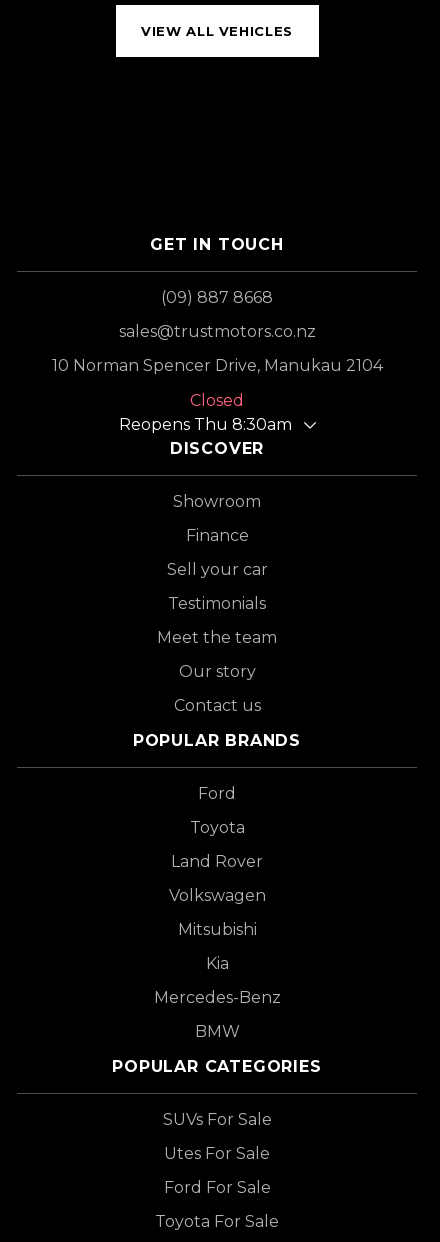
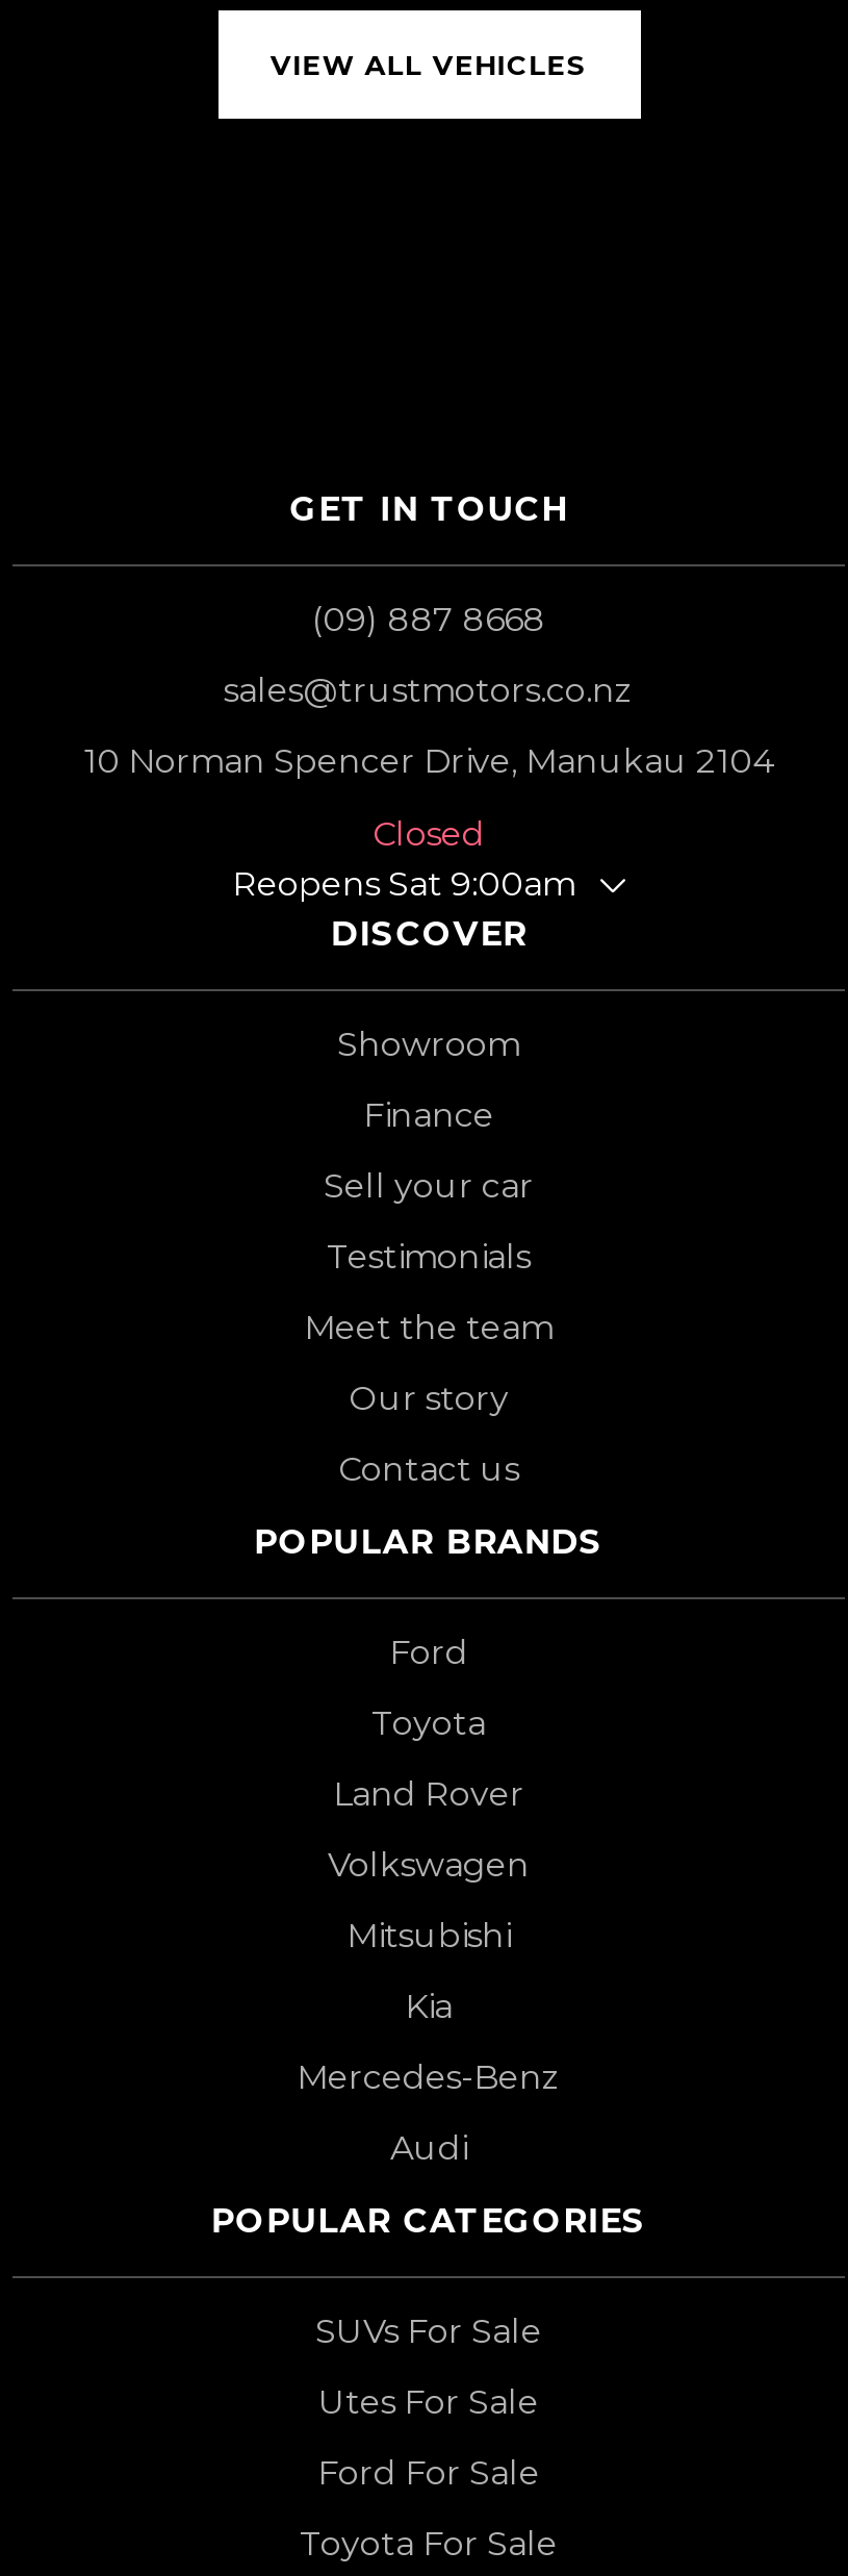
[118,415,291,434] Reopens Thu 8:30am -> [232,864,575,904] Reopens Sat 9:00am
[194,1022,239,1041] BMW -> [390,2128,467,2168] Audi

